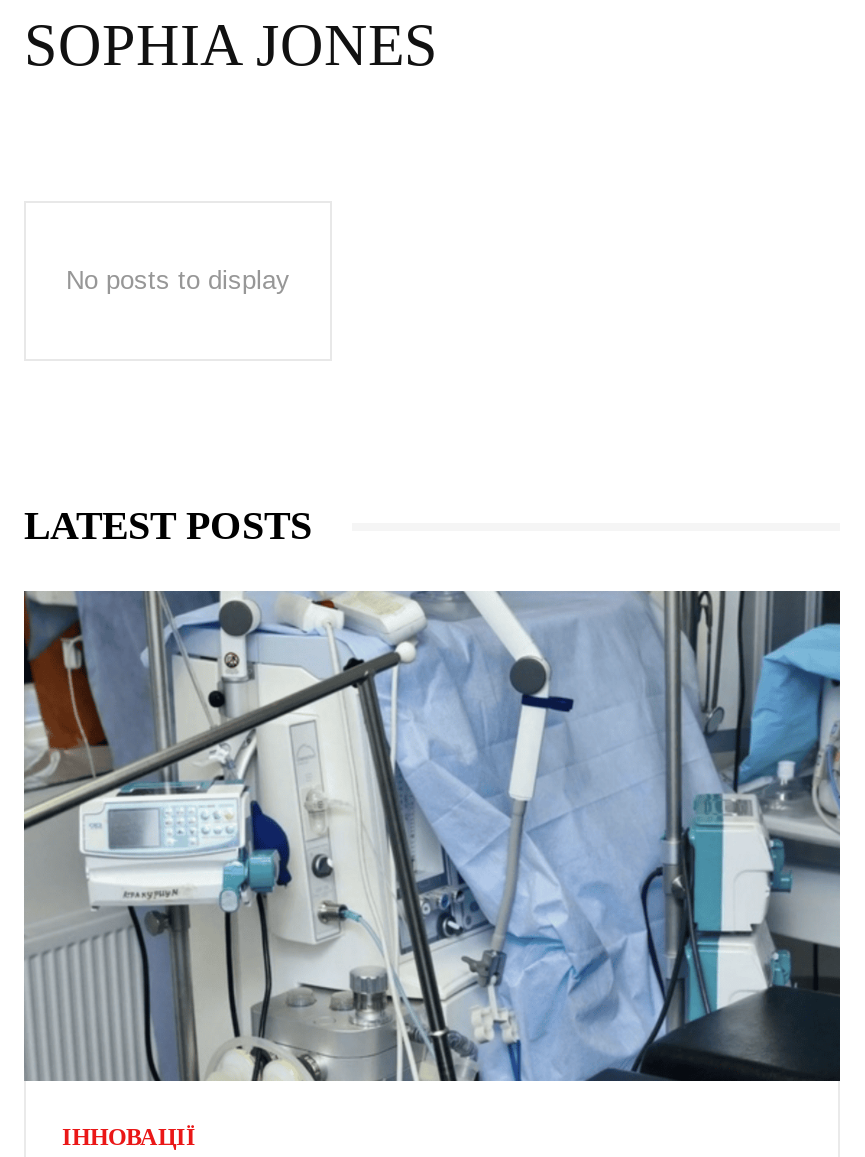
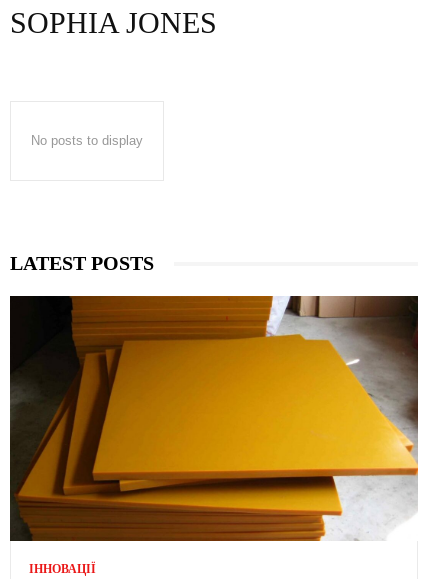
[22,589,842,1083] [image] -> [10,295,419,542] [image]

